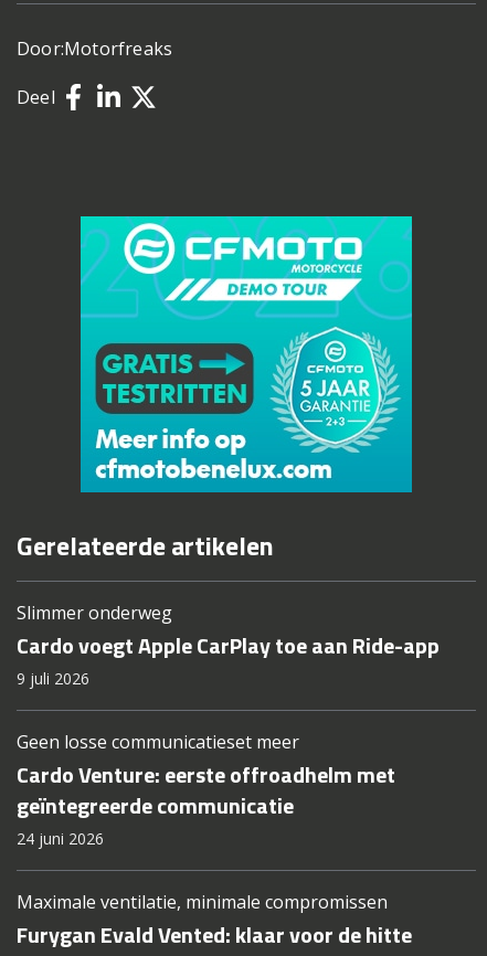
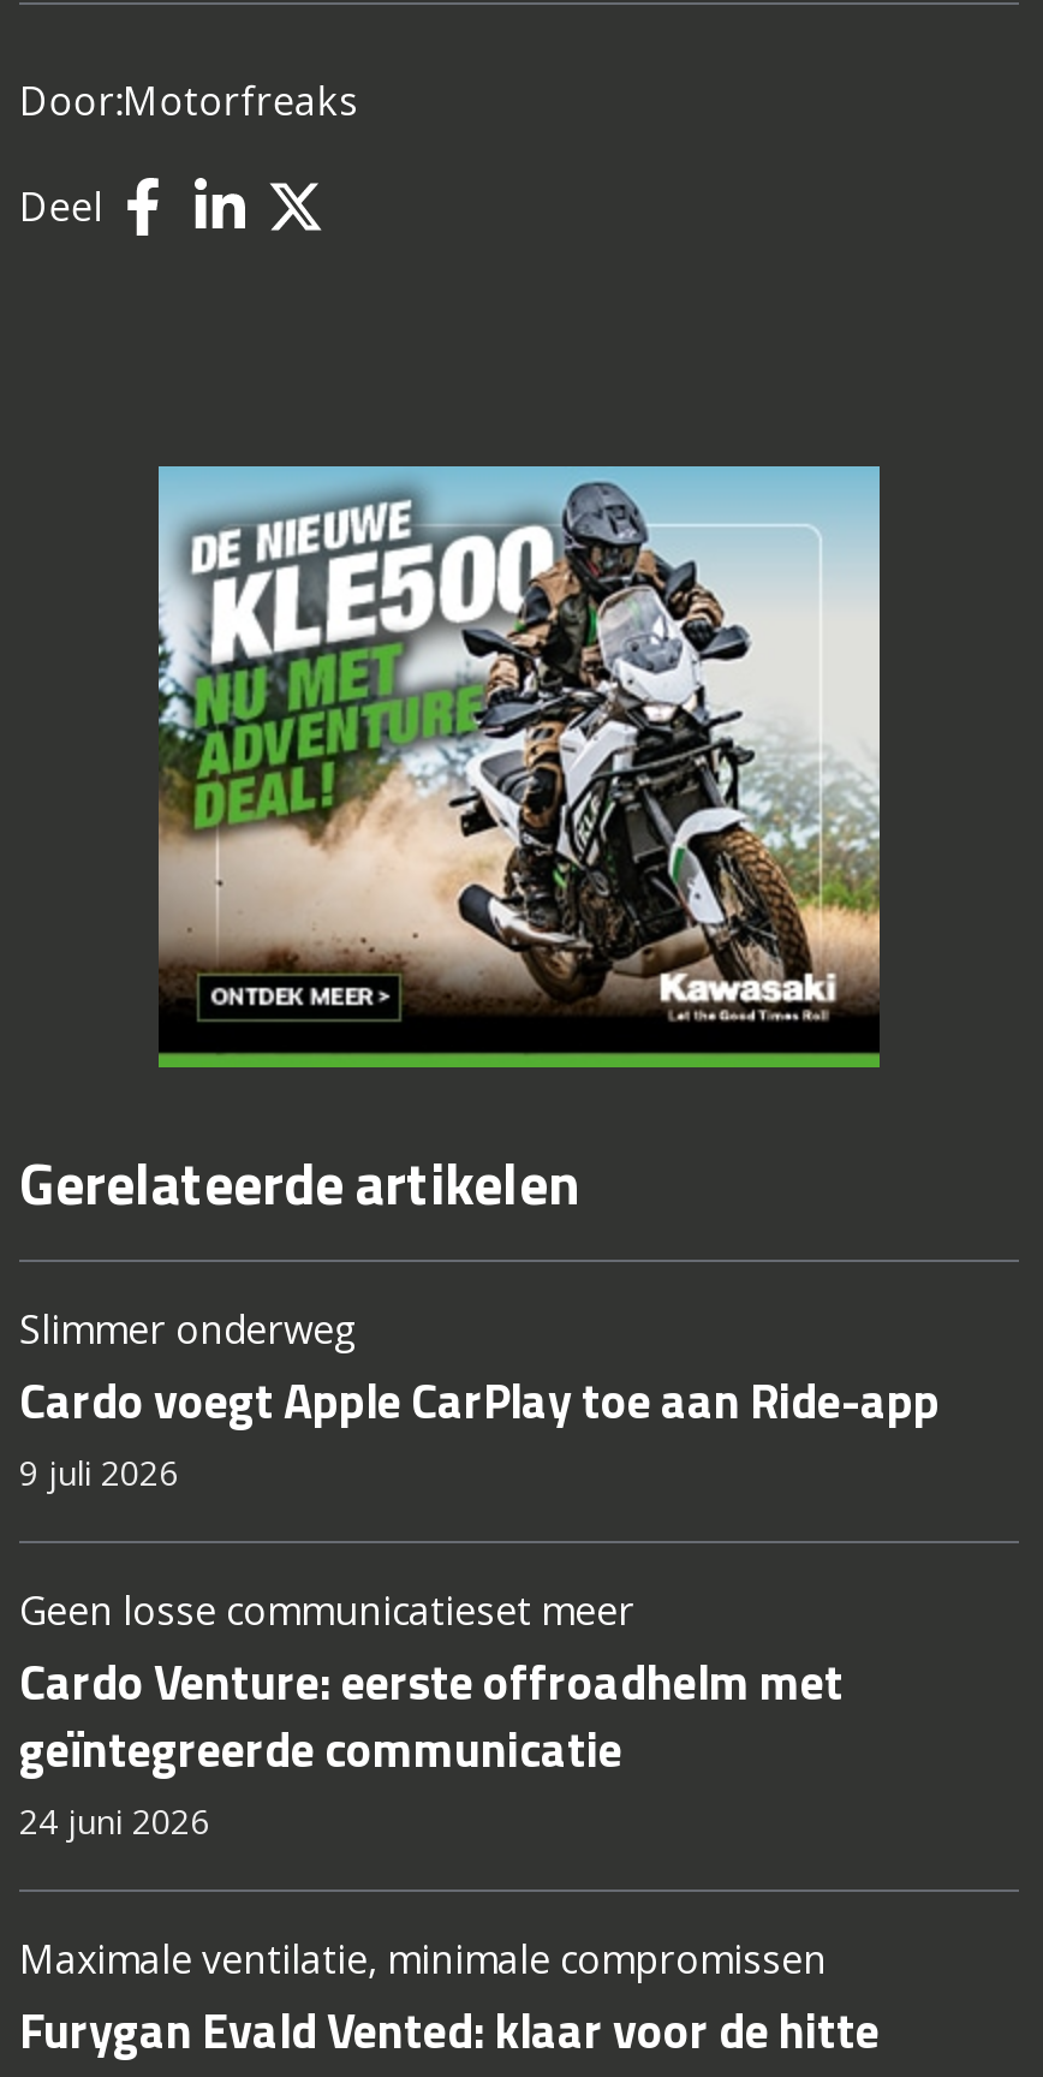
[80,215,413,493] [image] -> [156,464,882,1070] [image]

